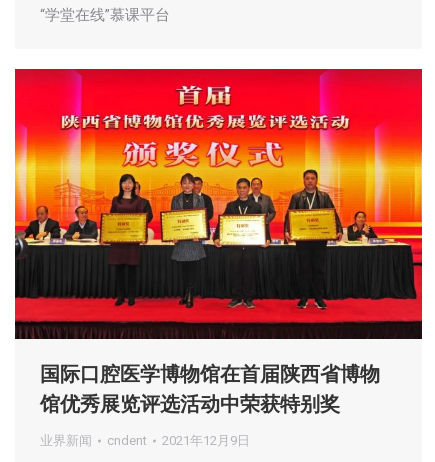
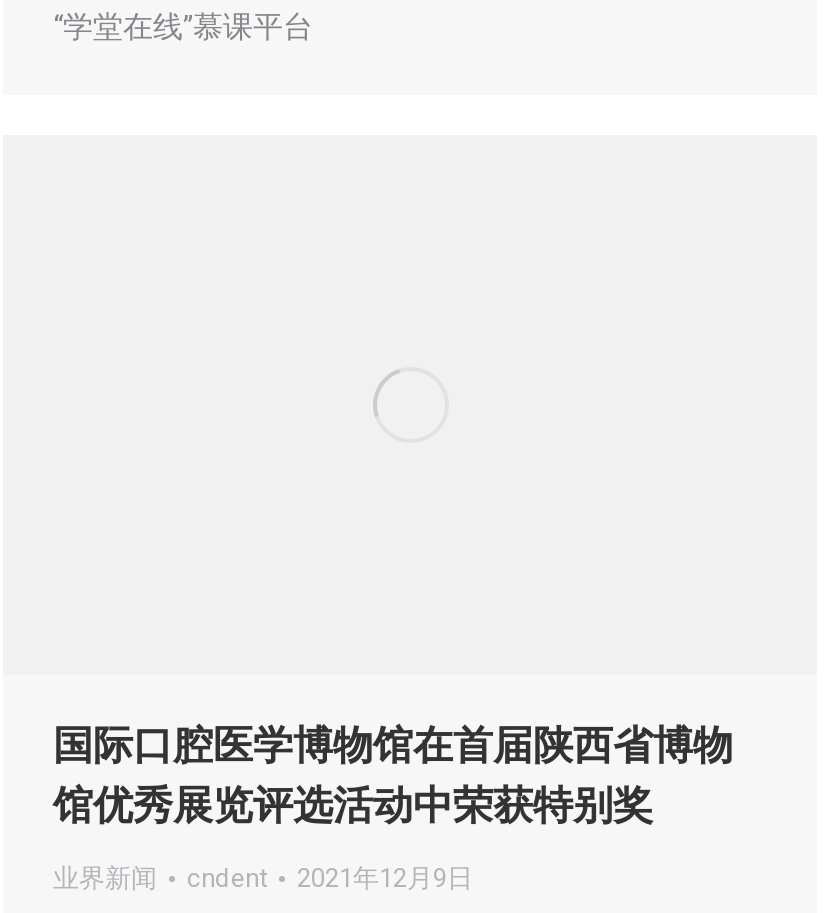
[14,68,423,340] [image] -> none

